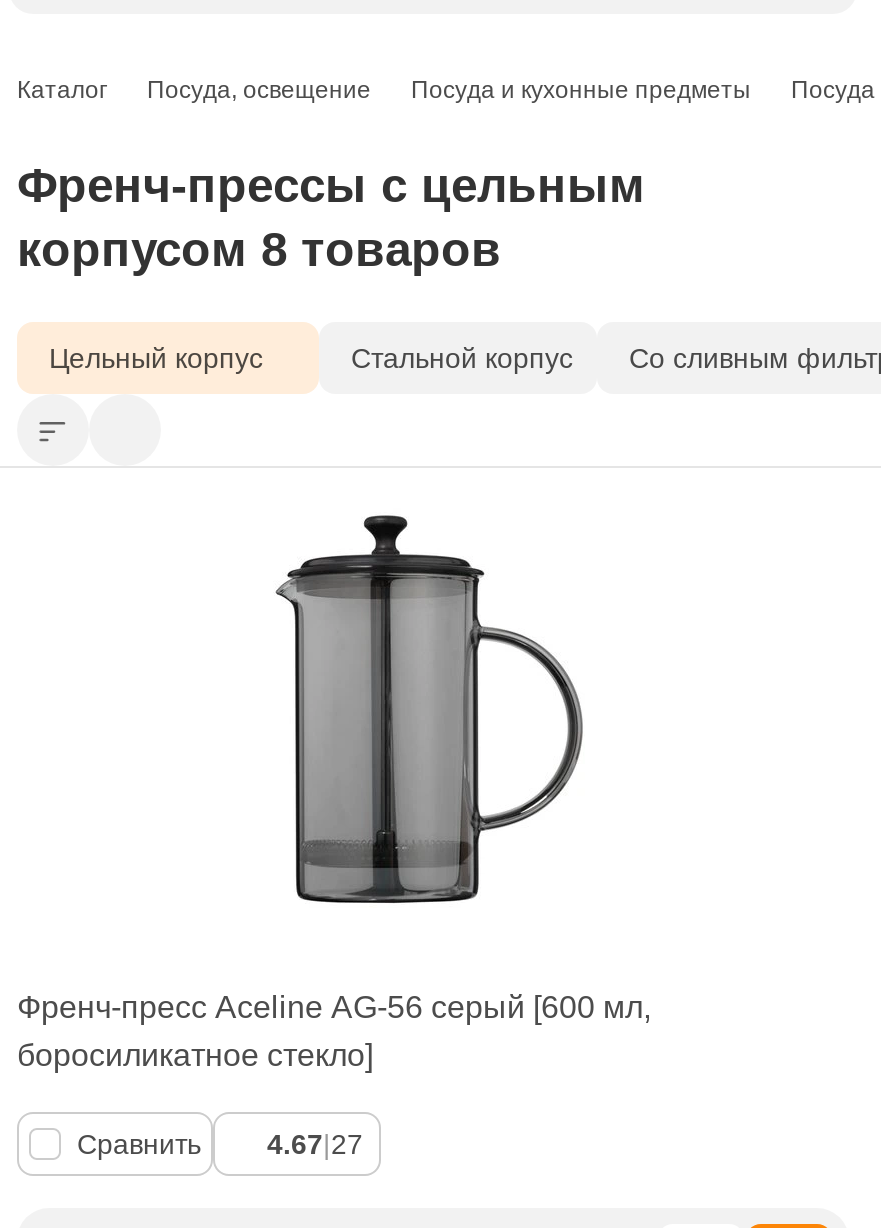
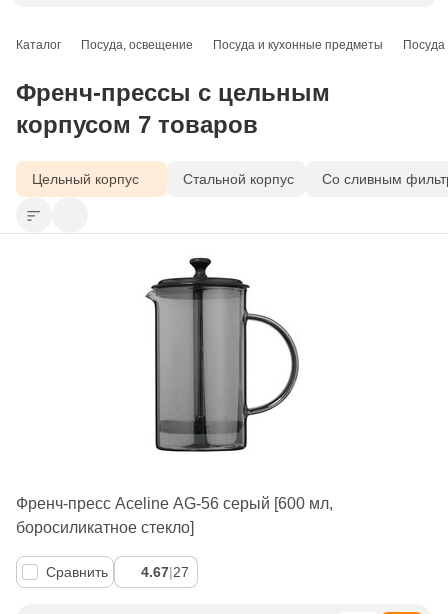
[17,222,501,276] корпусом 8 товаров -> [16,111,258,138] корпусом 7 товаров

